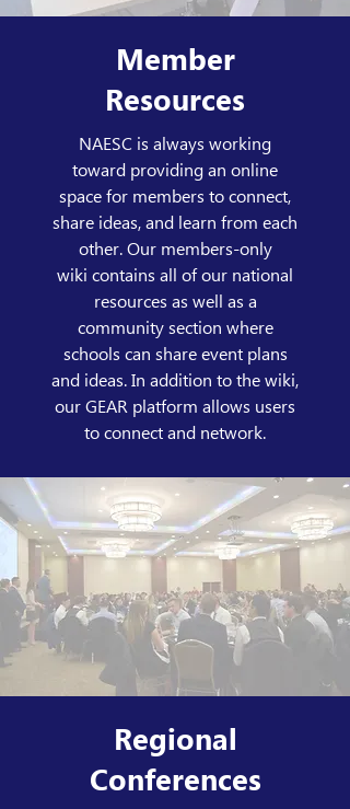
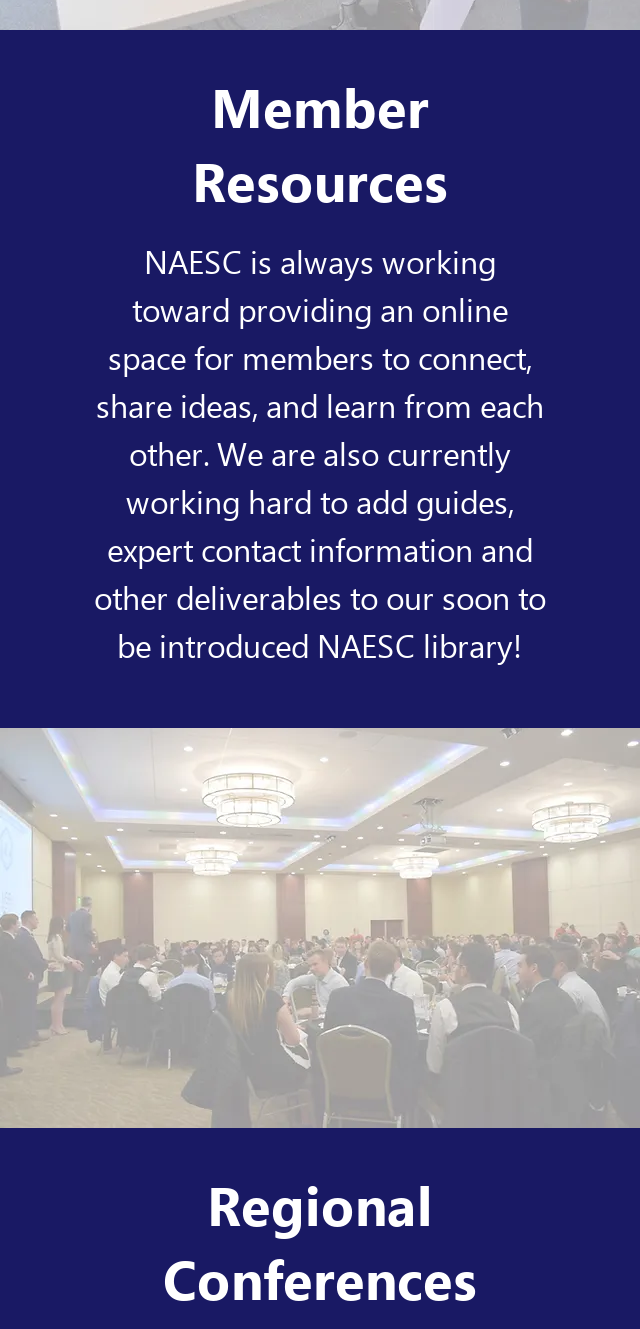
[51,236,299,443] other. Our members-only | wiki contains all of our national | resources as well as a | community section where | schools can share event plans | and ideas. In addition to the wiki, | our GEAR platform allows users | to connect and network. -> [94,432,546,666] other. We are also currently | working hard to add guides, | expert contact information and | other deliverables to our soon to | be introduced NAESC library!

